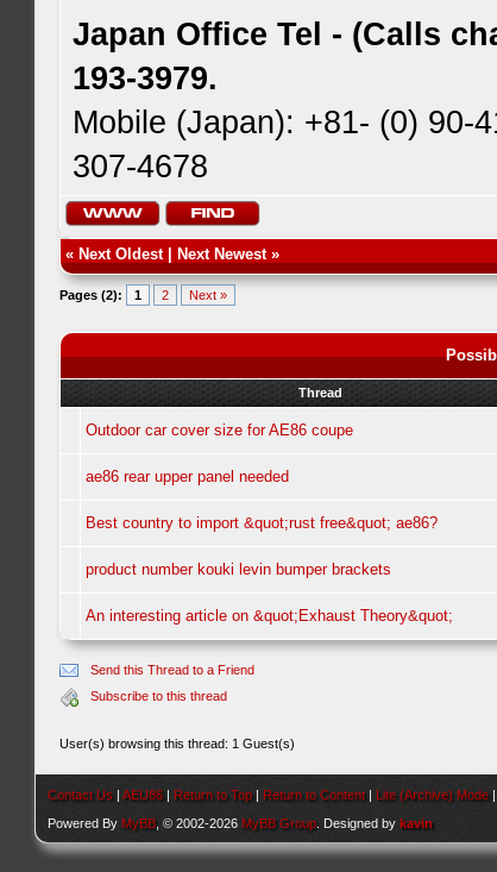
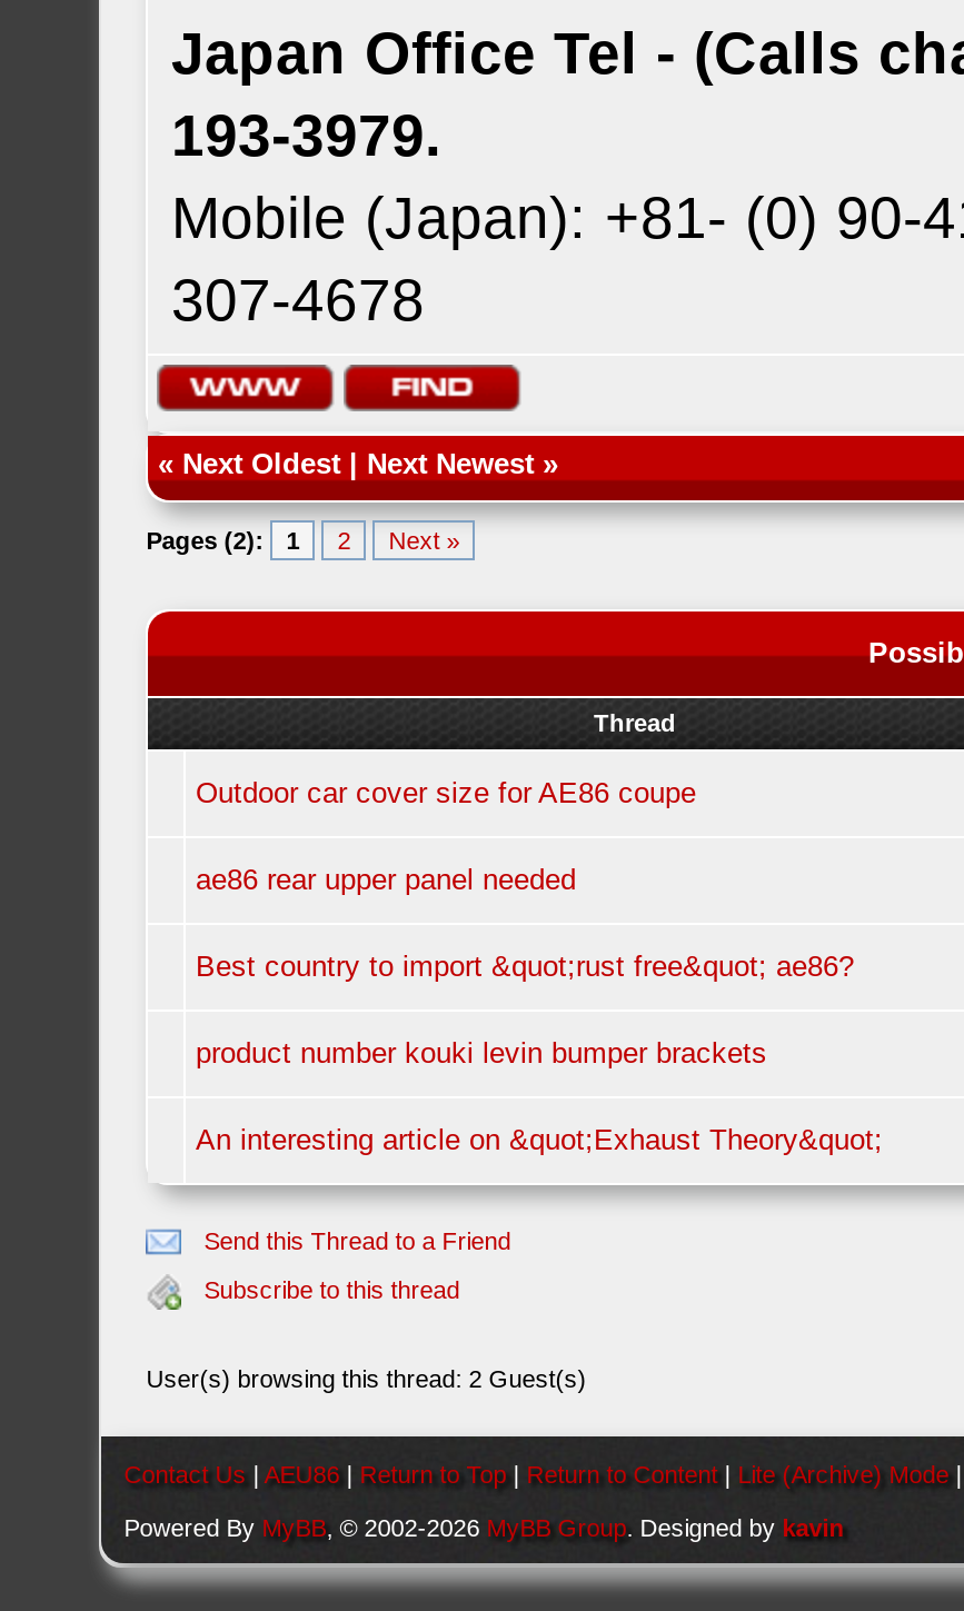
[60,736,295,751] User(s) browsing this thread: 1 Guest(s) -> [146,1365,587,1392] User(s) browsing this thread: 2 Guest(s)

